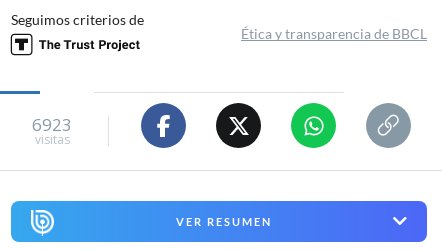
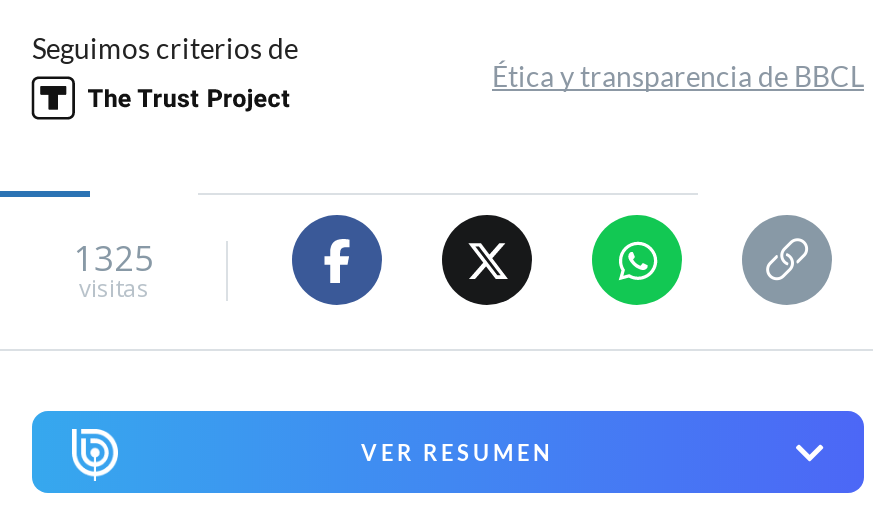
[32,113,72,136] 6923 -> [74,234,154,280] 1325

